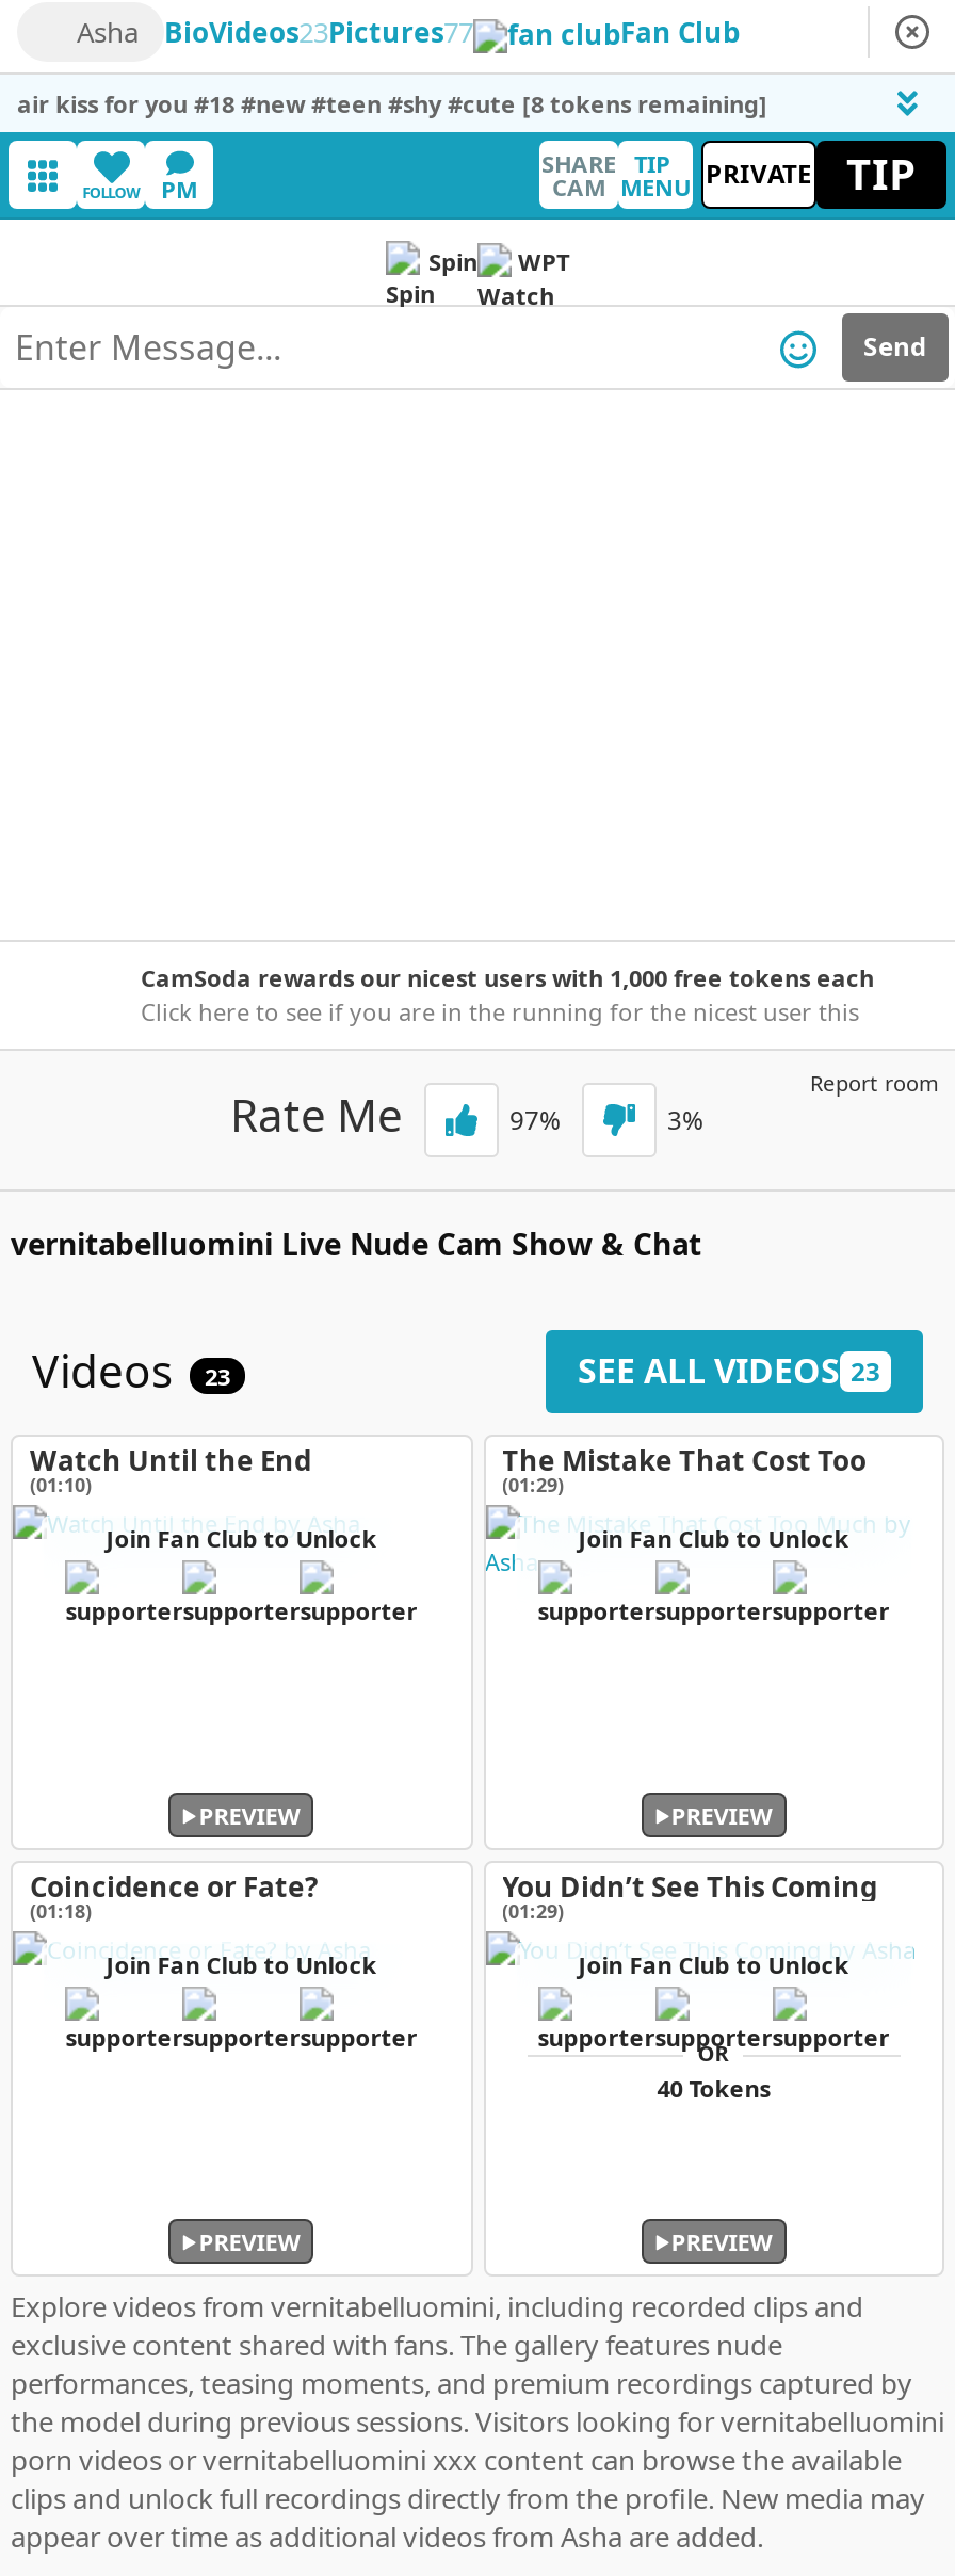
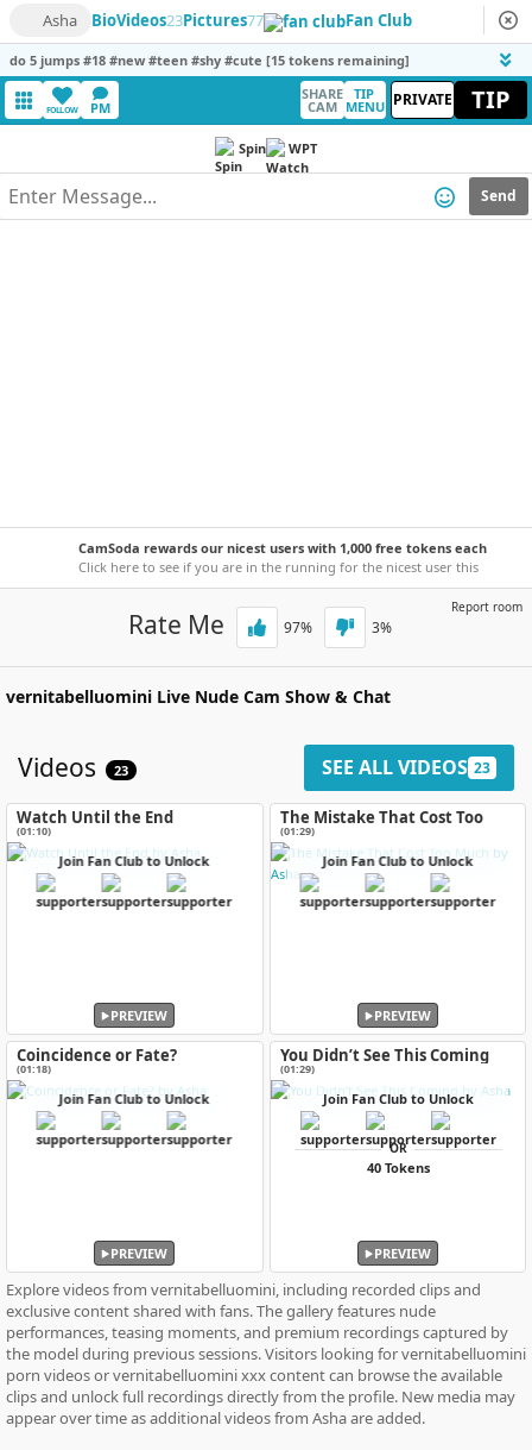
[17,86,767,118] air kiss for you #18 #new #teen #shy #cute [8 tokens remaining] -> [9,51,410,68] do 5 jumps #18 #new #teen #shy #cute [15 tokens remaining]

